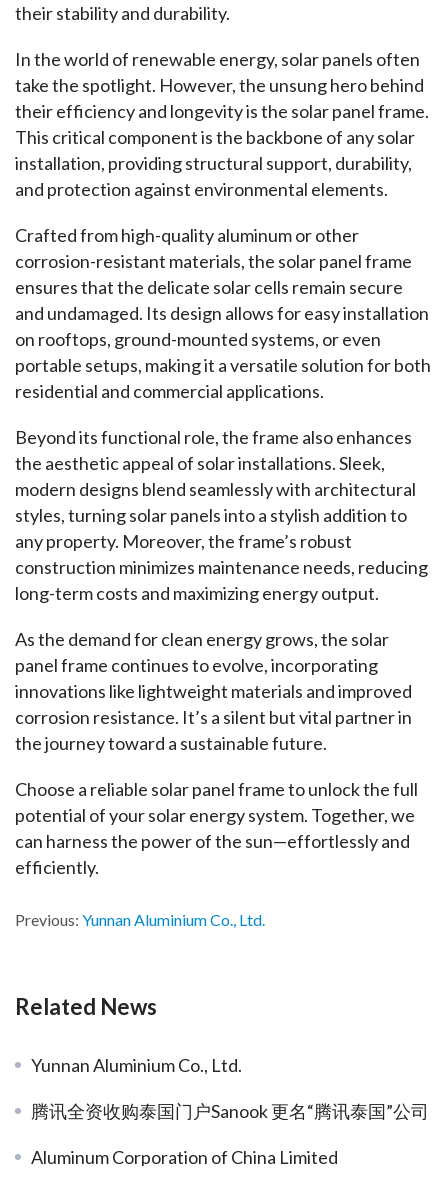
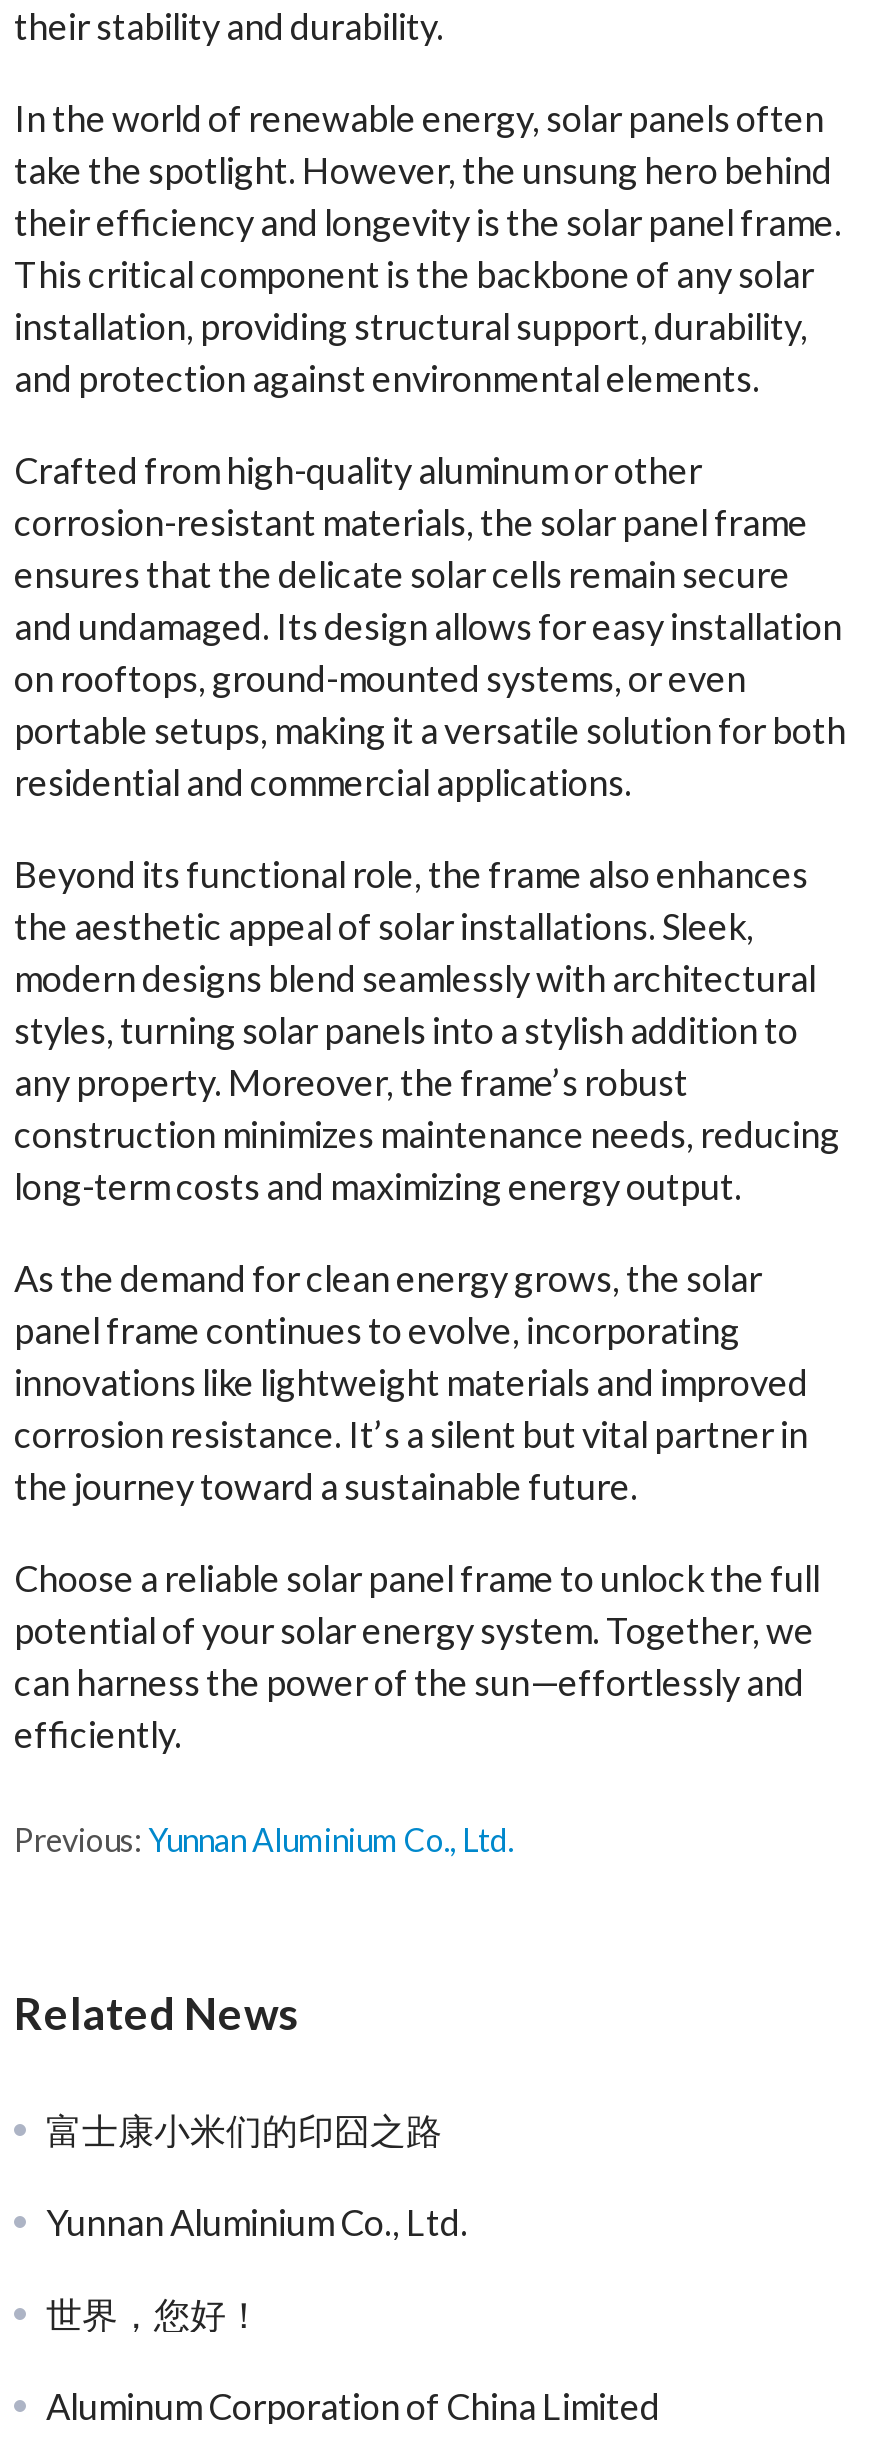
none -> [46,2107,442,2151] 富士康小米们的印囧之路
[31,1100,429,1122] 腾讯全资收购泰国门户Sanook 更名“腾讯泰国”公司 -> [46,2291,262,2335] 世界，您好！

